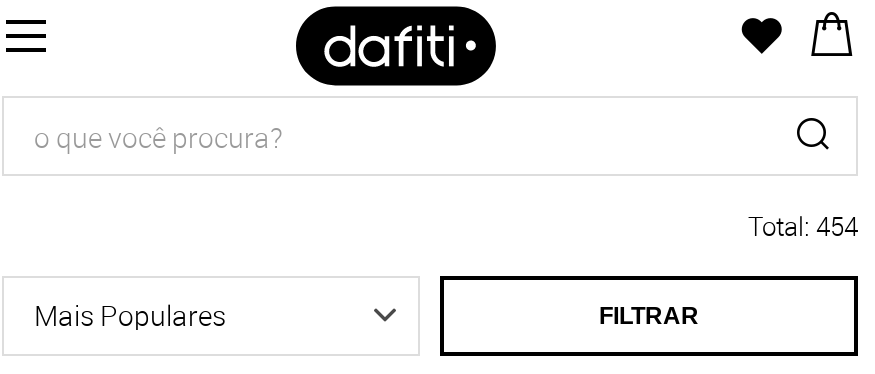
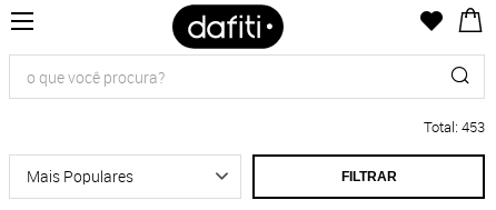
[748,208,858,244] Total: 454 -> [424,117,485,137] Total: 453

